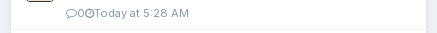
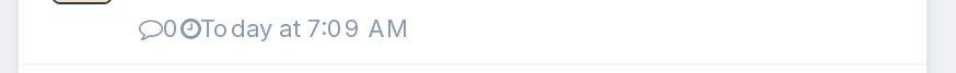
[77,6,189,20] 0 Today at 5:28 AM -> [163,13,408,44] 0 Today at 7:09 AM

